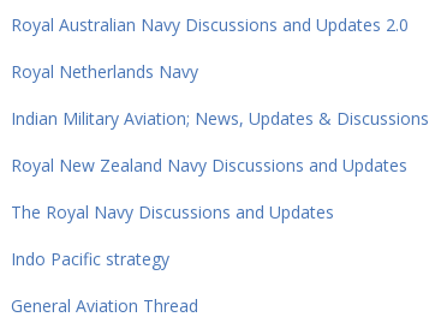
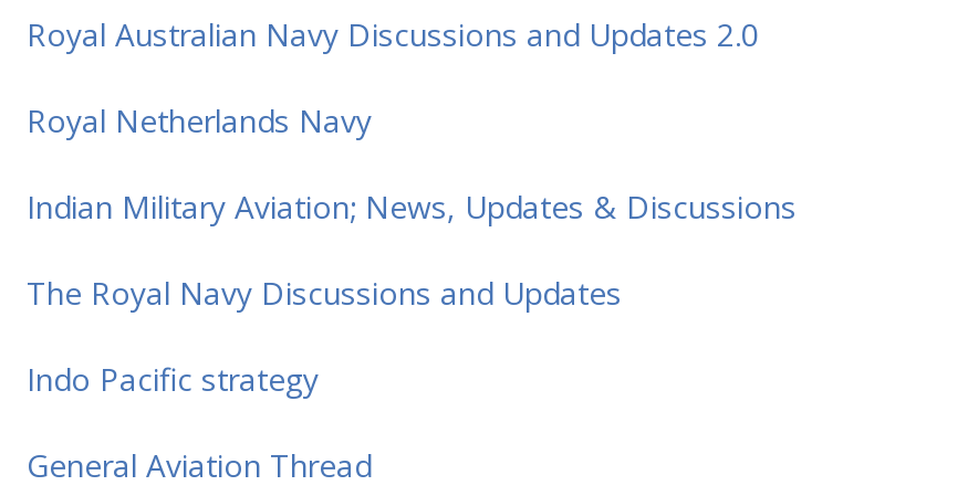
[11,154,407,177] Royal New Zealand Navy Discussions and Updates -> none

